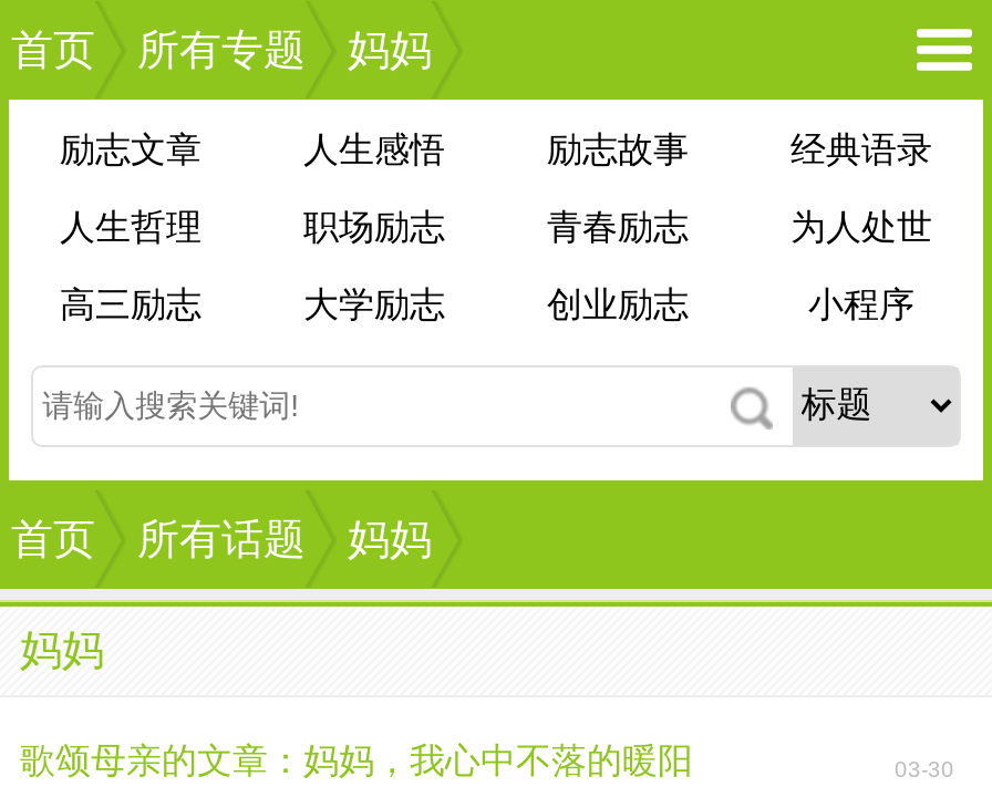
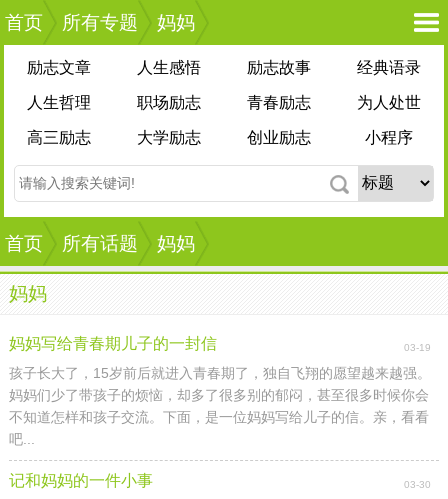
[20,742,693,779] 歌颂母亲的文章：妈妈，我心中不落的暖阳 -> [9,335,431,489] 妈妈写给青春期儿子的一封信 | 03-19 | 孩子长大了，15岁前后就进入青春期了，独自飞翔的愿望越来越强。 | 妈妈们少了带孩子的烦恼，却多了很多别的郁闷，甚至很多时候你会 | 不知道怎样和孩子交流。下面，是一位妈妈写给儿子的信。亲，看看 | 吧... | 记和妈妈的一件小事

